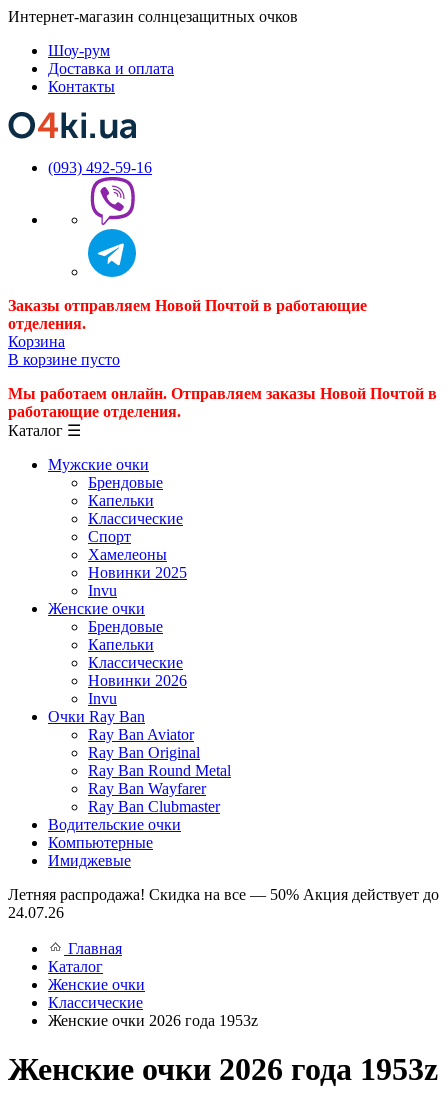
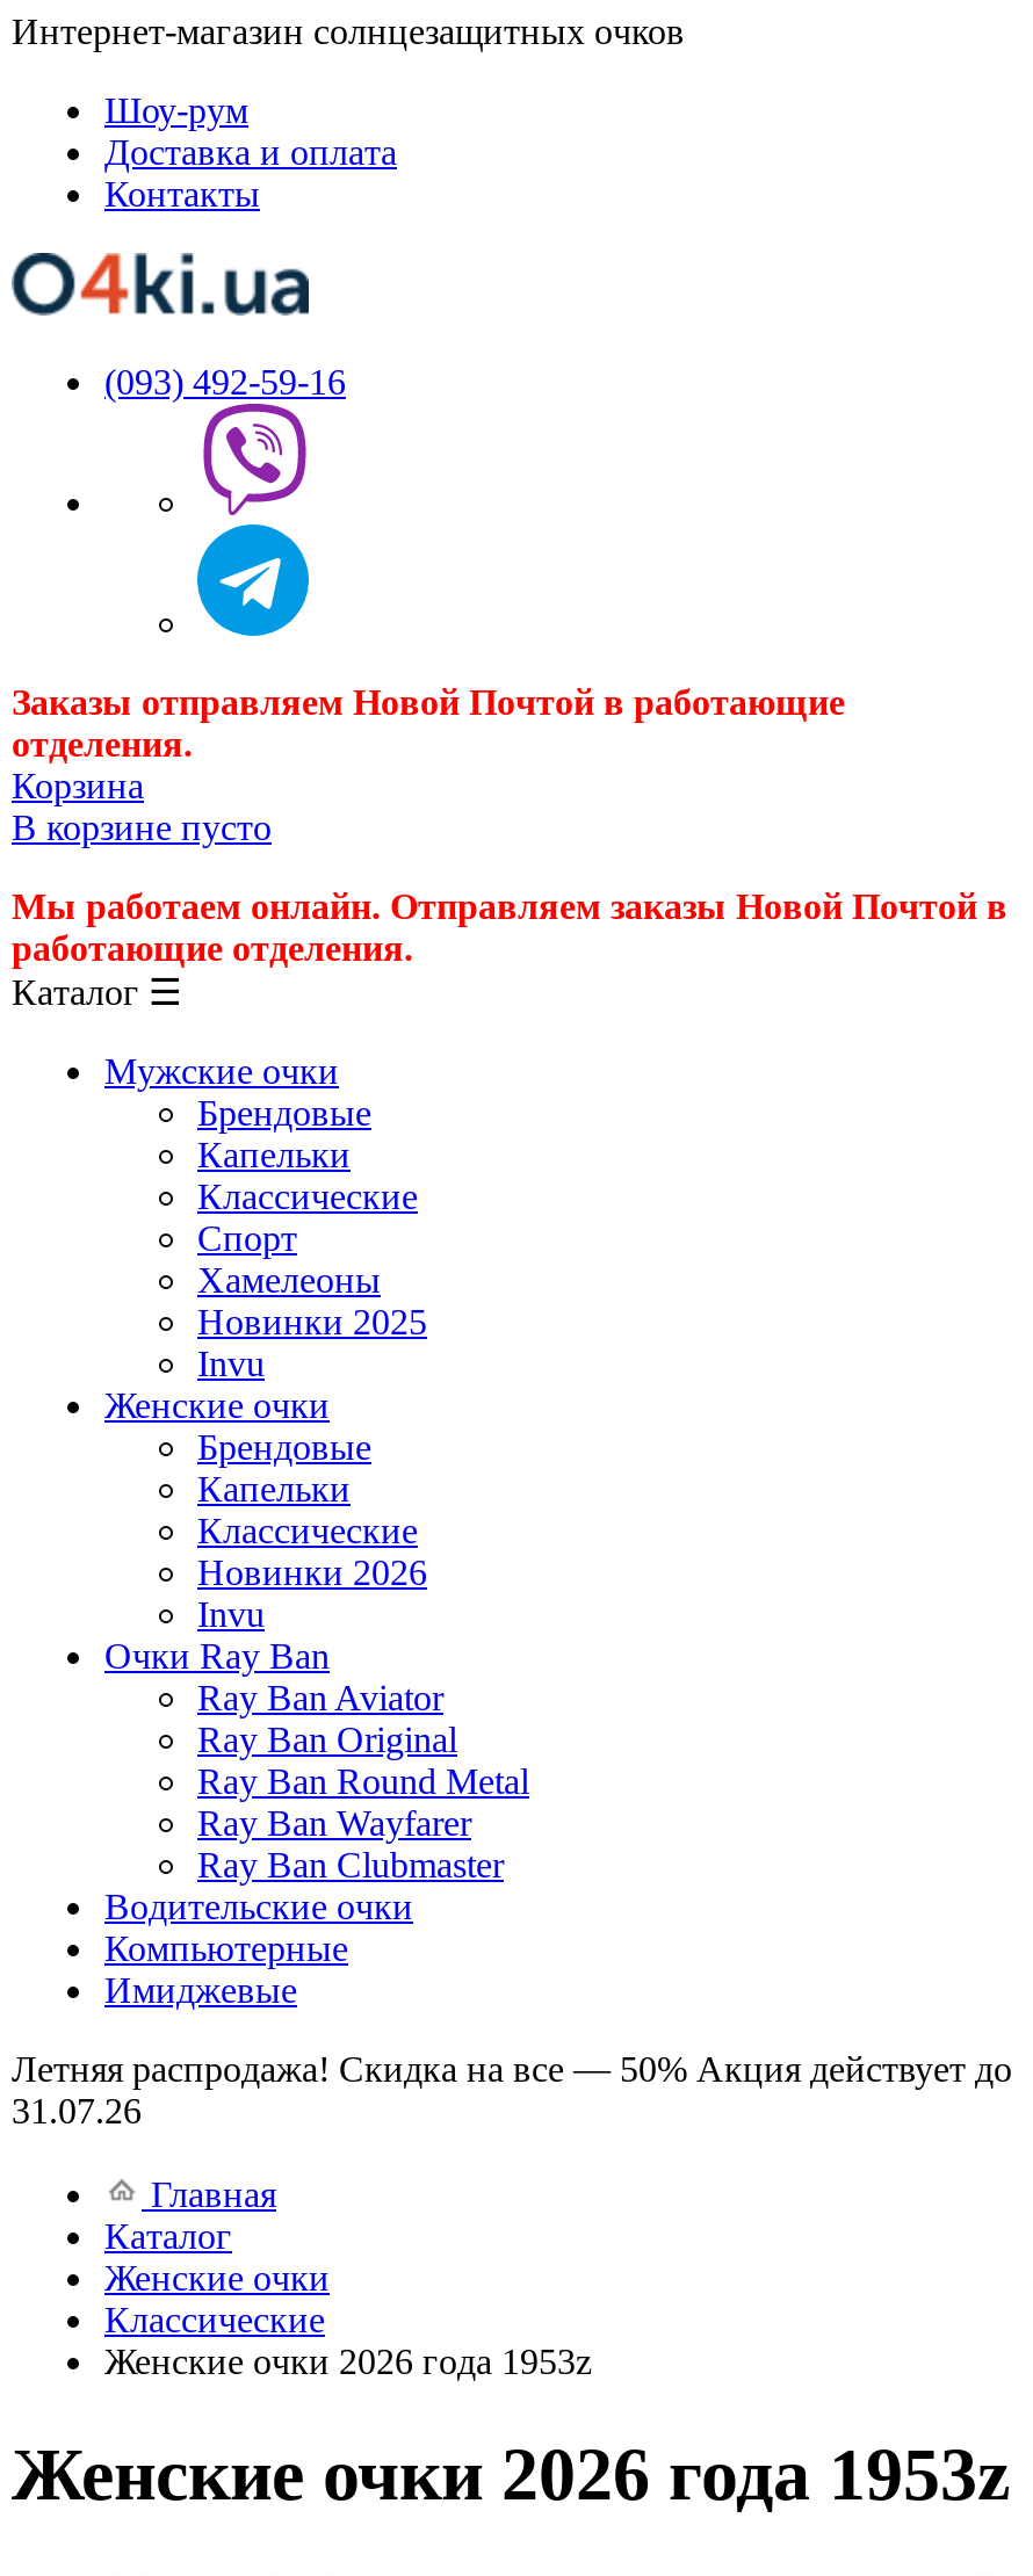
[8,904,64,921] 24.07.26 -> [12,2091,142,2130] 31.07.26

